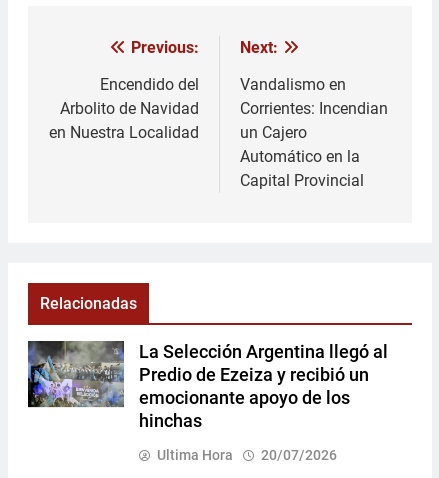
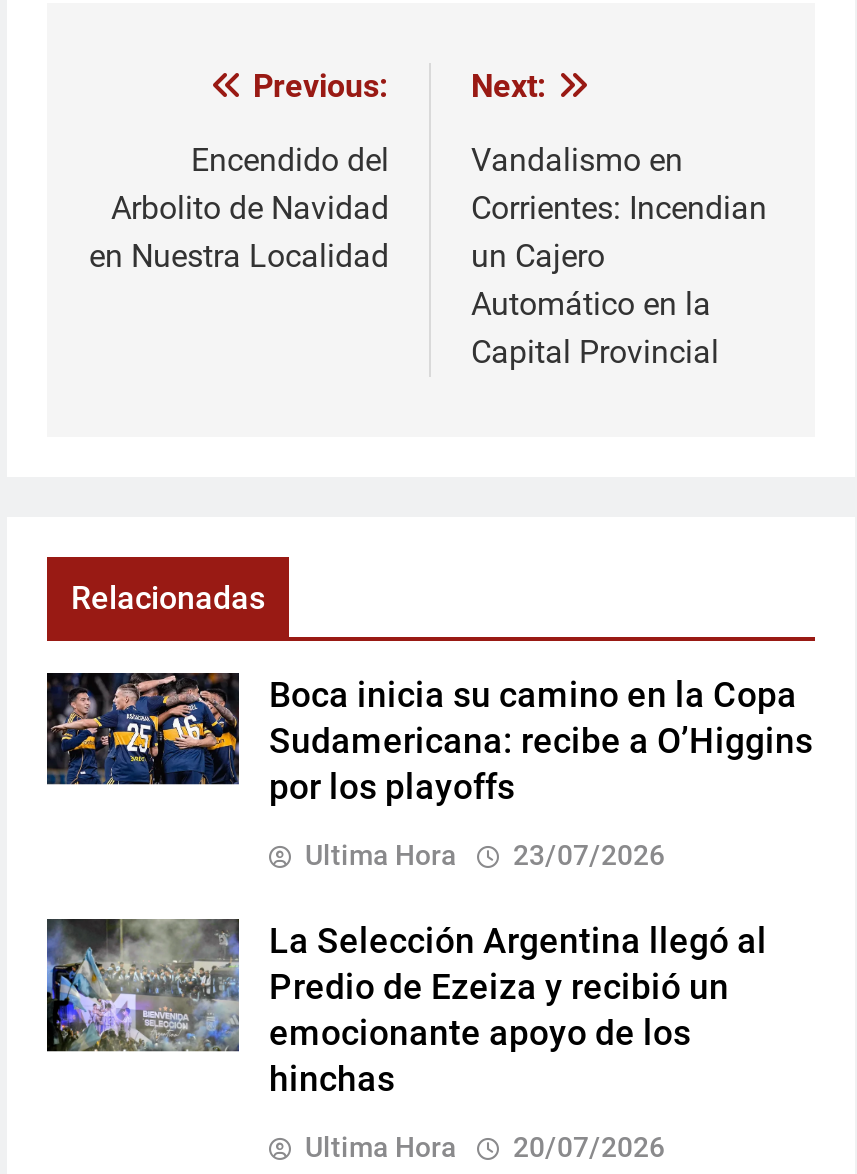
none -> [45,673,813,870] [image] | Boca inicia su camino en la Copa | Sudamericana: recibe a O’Higgins | por los playoffs | Ultima Hora | 23/07/2026

